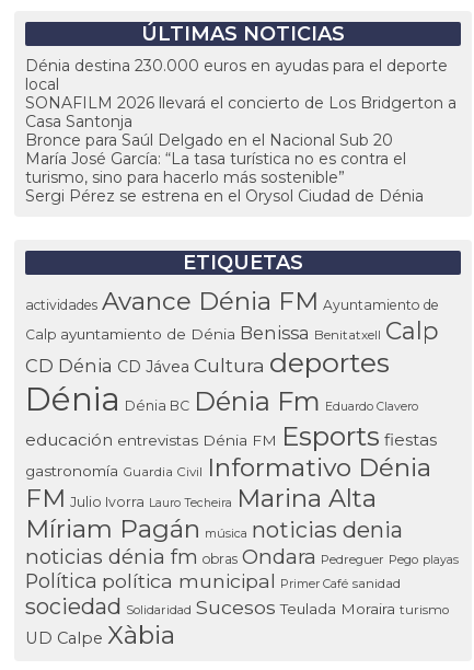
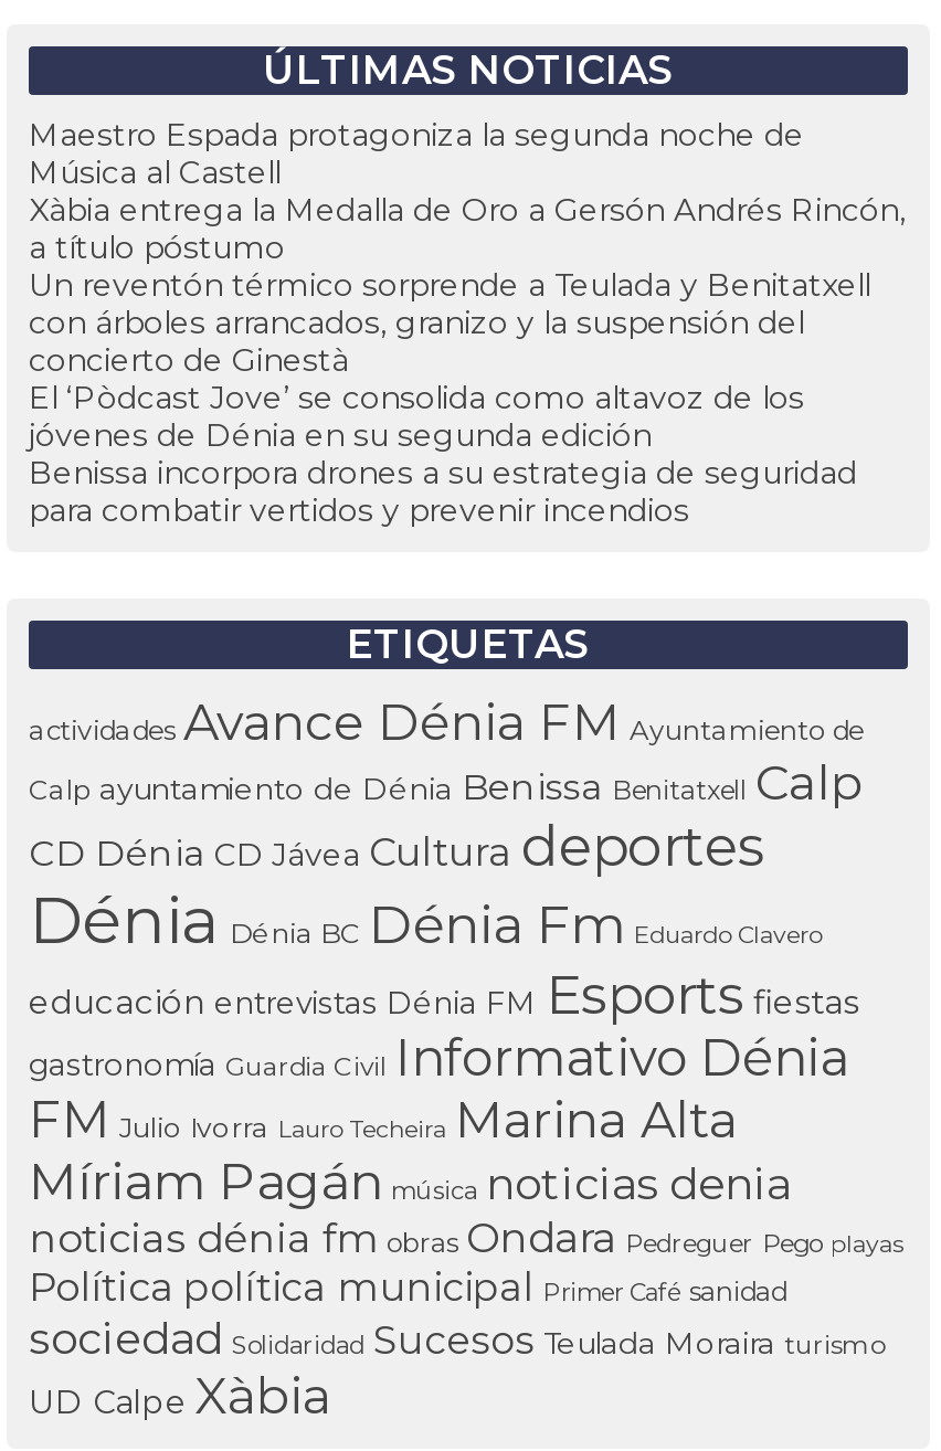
[25,55,456,205] Dénia destina 230.000 euros en ayudas para el deporte | local | SONAFILM 2026 llevará el concierto de Los Bridgerton a | Casa Santonja | Bronce para Saúl Delgado en el Nacional Sub 20 | María José García: “La tasa turística no es contra el | turismo, sino para hacerlo más sostenible” | Sergi Pérez se estrena en el Orysol Ciudad de Dénia -> [29,114,906,529] Maestro Espada protagoniza la segunda noche de | Música al Castell | Xàbia entrega la Medalla de Oro a Gersón Andrés Rincón, | a título póstumo | Un reventón térmico sorprende a Teulada y Benitatxell | con árboles arrancados, granizo y la suspensión del | concierto de Ginestà | El ‘Pòdcast Jove’ se consolida como altavoz de los | jóvenes de Dénia en su segunda edición | Benissa incorpora drones a su estrategia de seguridad | para combatir vertidos y prevenir incendios

